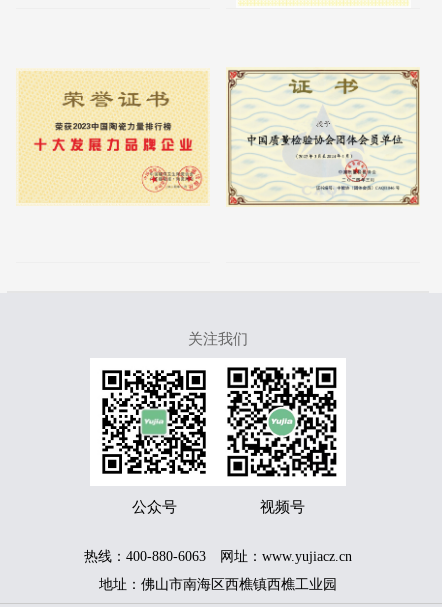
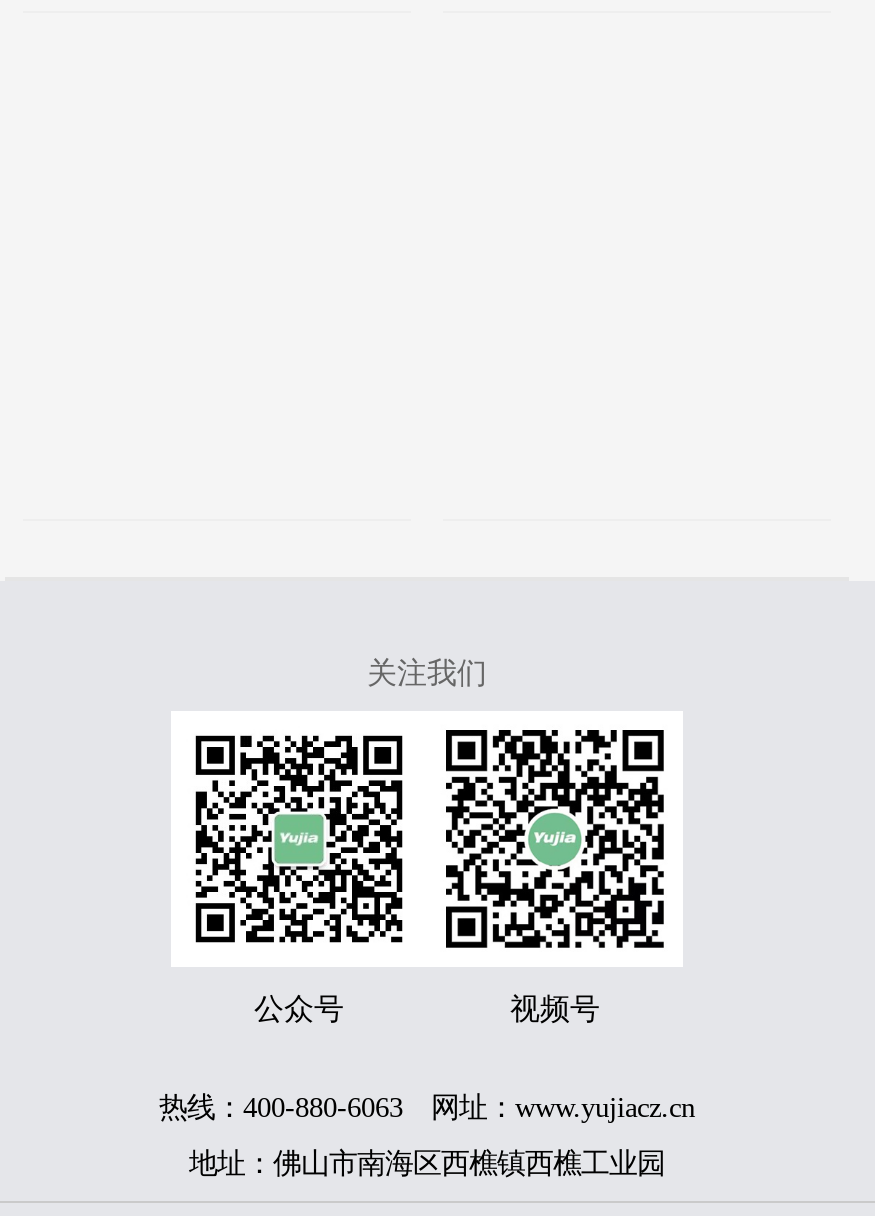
[17,69,209,205] [image] -> none
[226,68,420,207] [image] -> none

